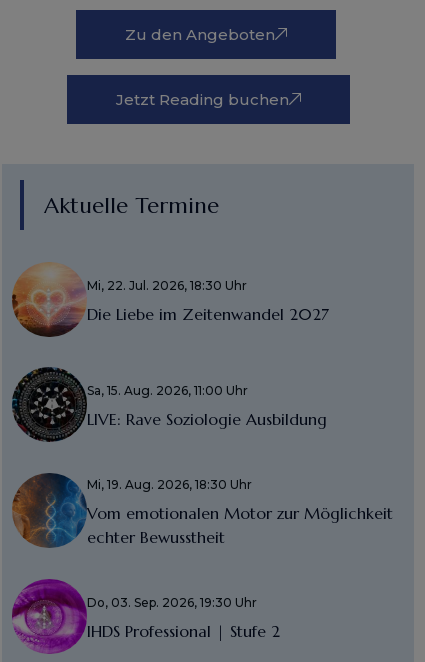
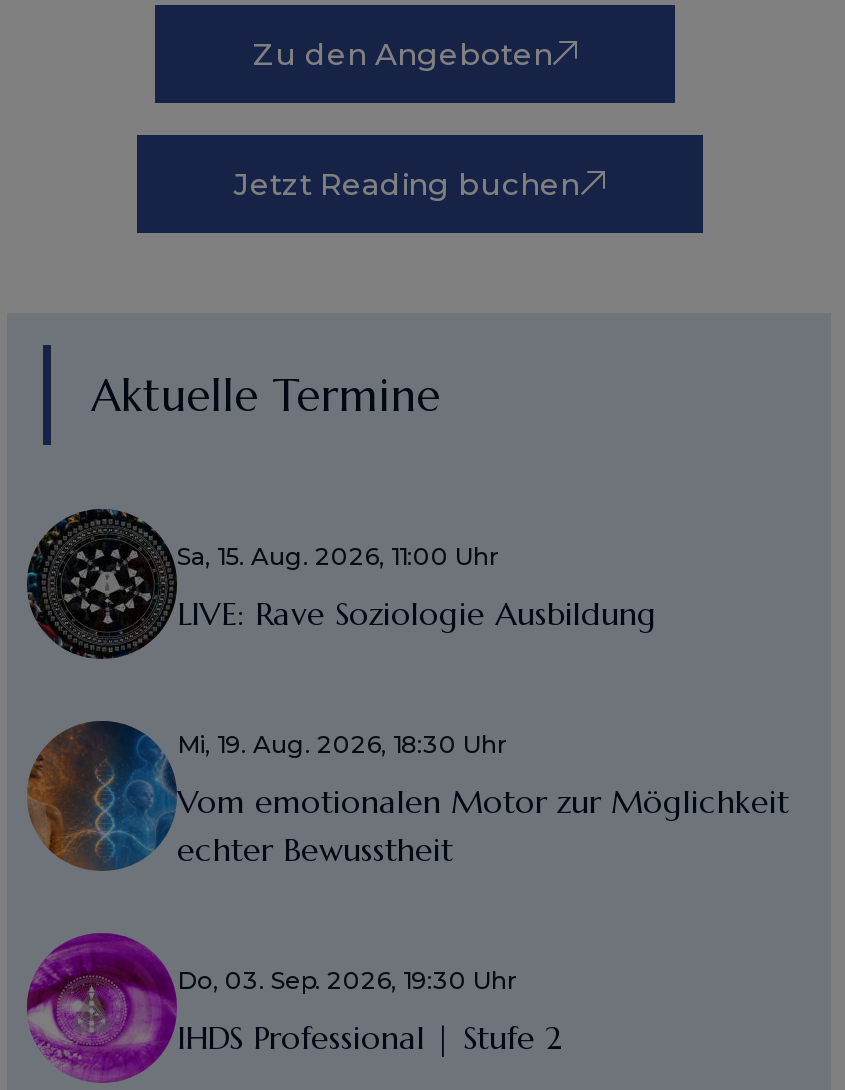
[11,262,329,336] [image] | Mi, 22. Jul. 2026, 18:30 Uhr | Die Liebe im Zeitenwandel 2027 -> none

